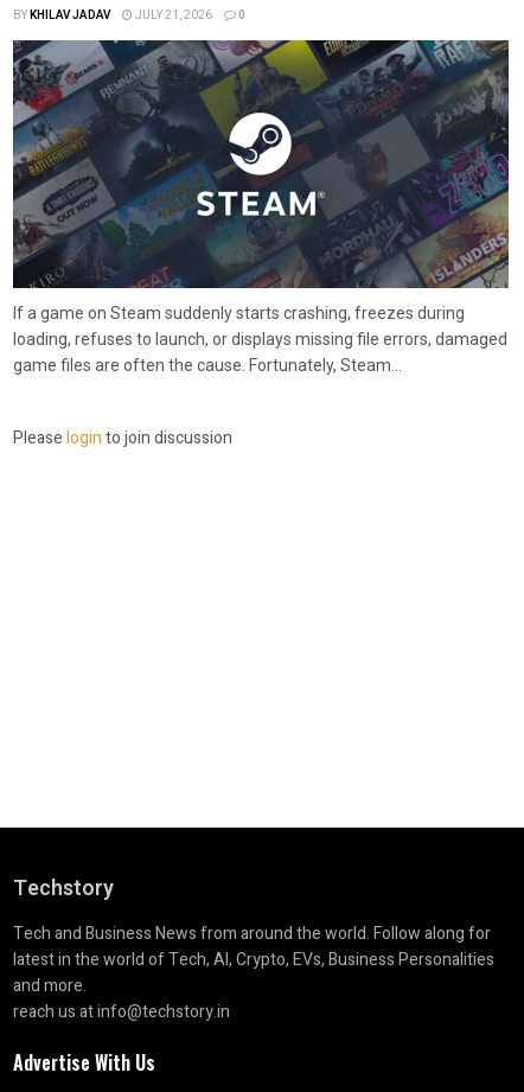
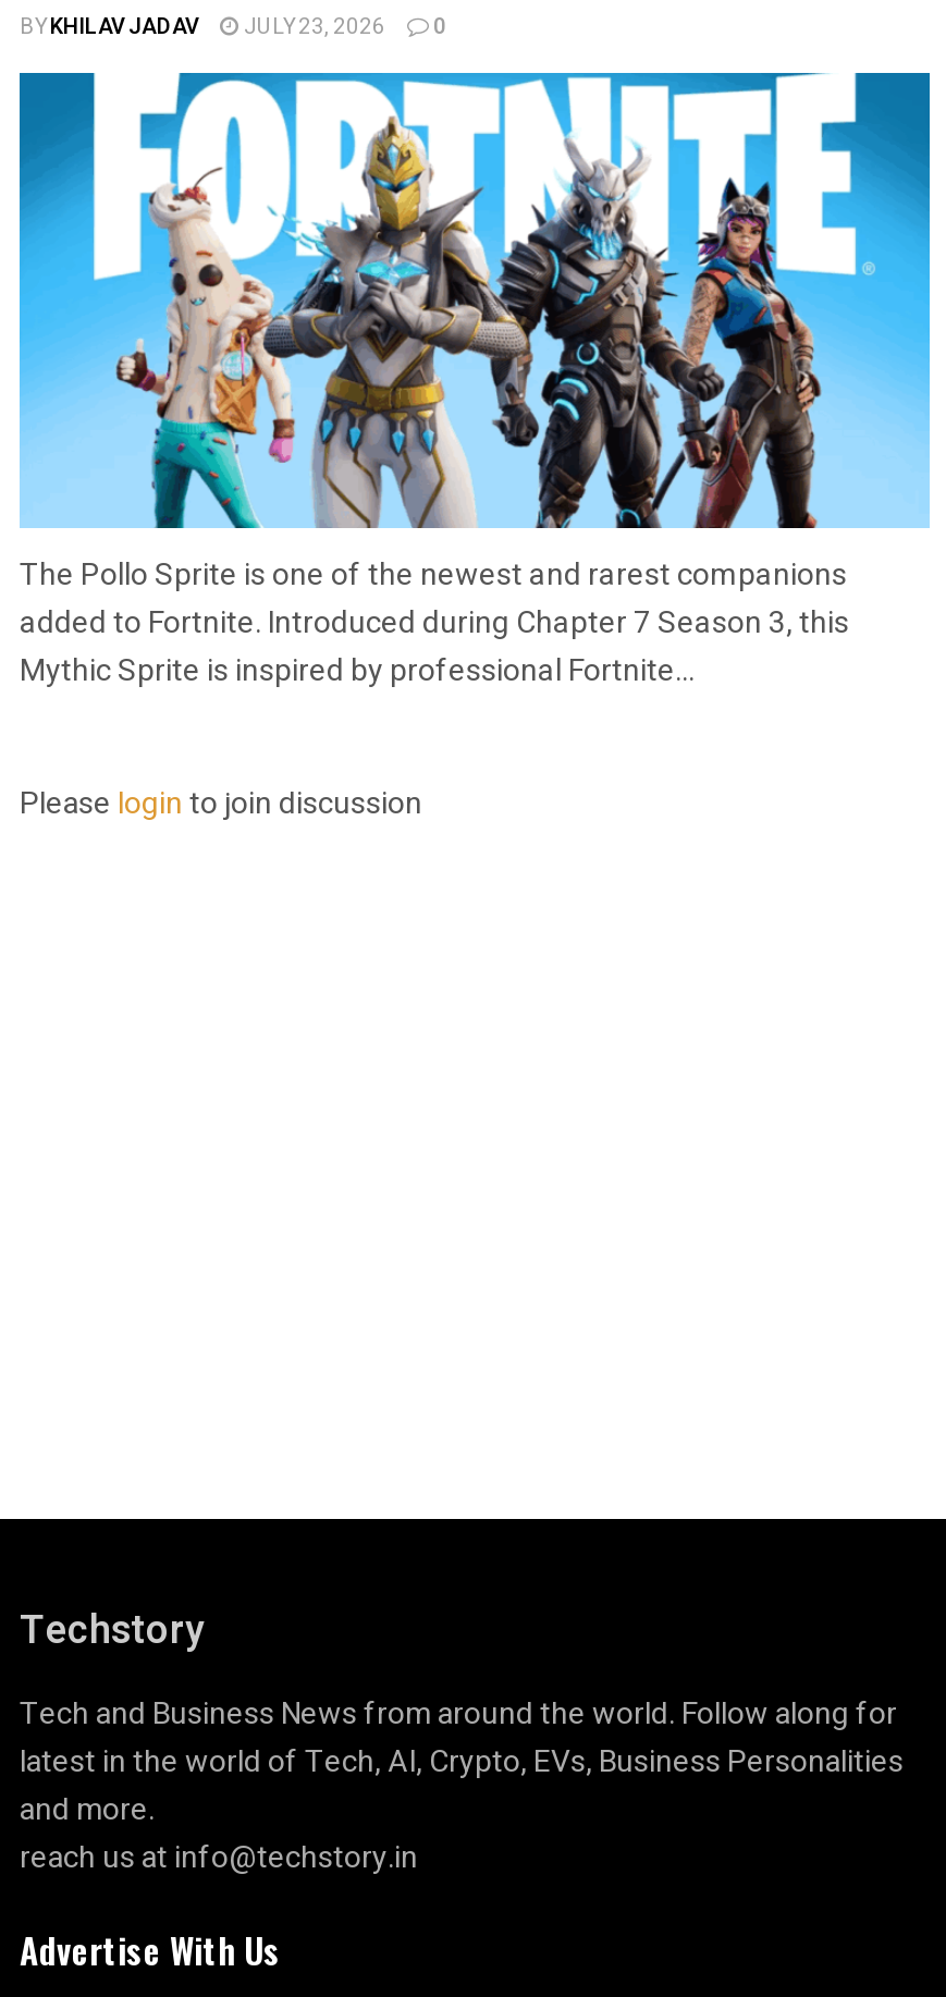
[13,7,245,23] BY KHILAV JADAV JULY 21, 2026 0 -> [20,11,446,42] BY KHILAV JADAV JULY 23, 2026 0
[12,39,510,374] [image] | If a game on Steam suddenly starts crashing, freezes during | loading, refuses to launch, or displays missing file errors, damaged | game files are often the cause. Fortunately, Steam... -> [17,71,932,686] [image] | The Pollo Sprite is one of the newest and rarest companions | added to Fortnite. Introduced during Chapter 7 Season 3, this | Mythic Sprite is inspired by professional Fortnite...

